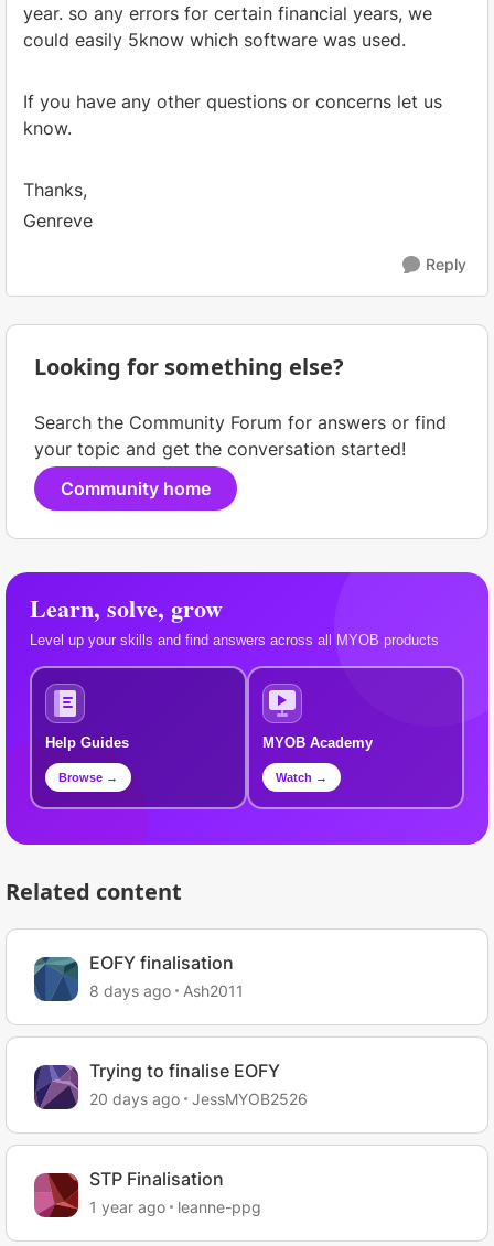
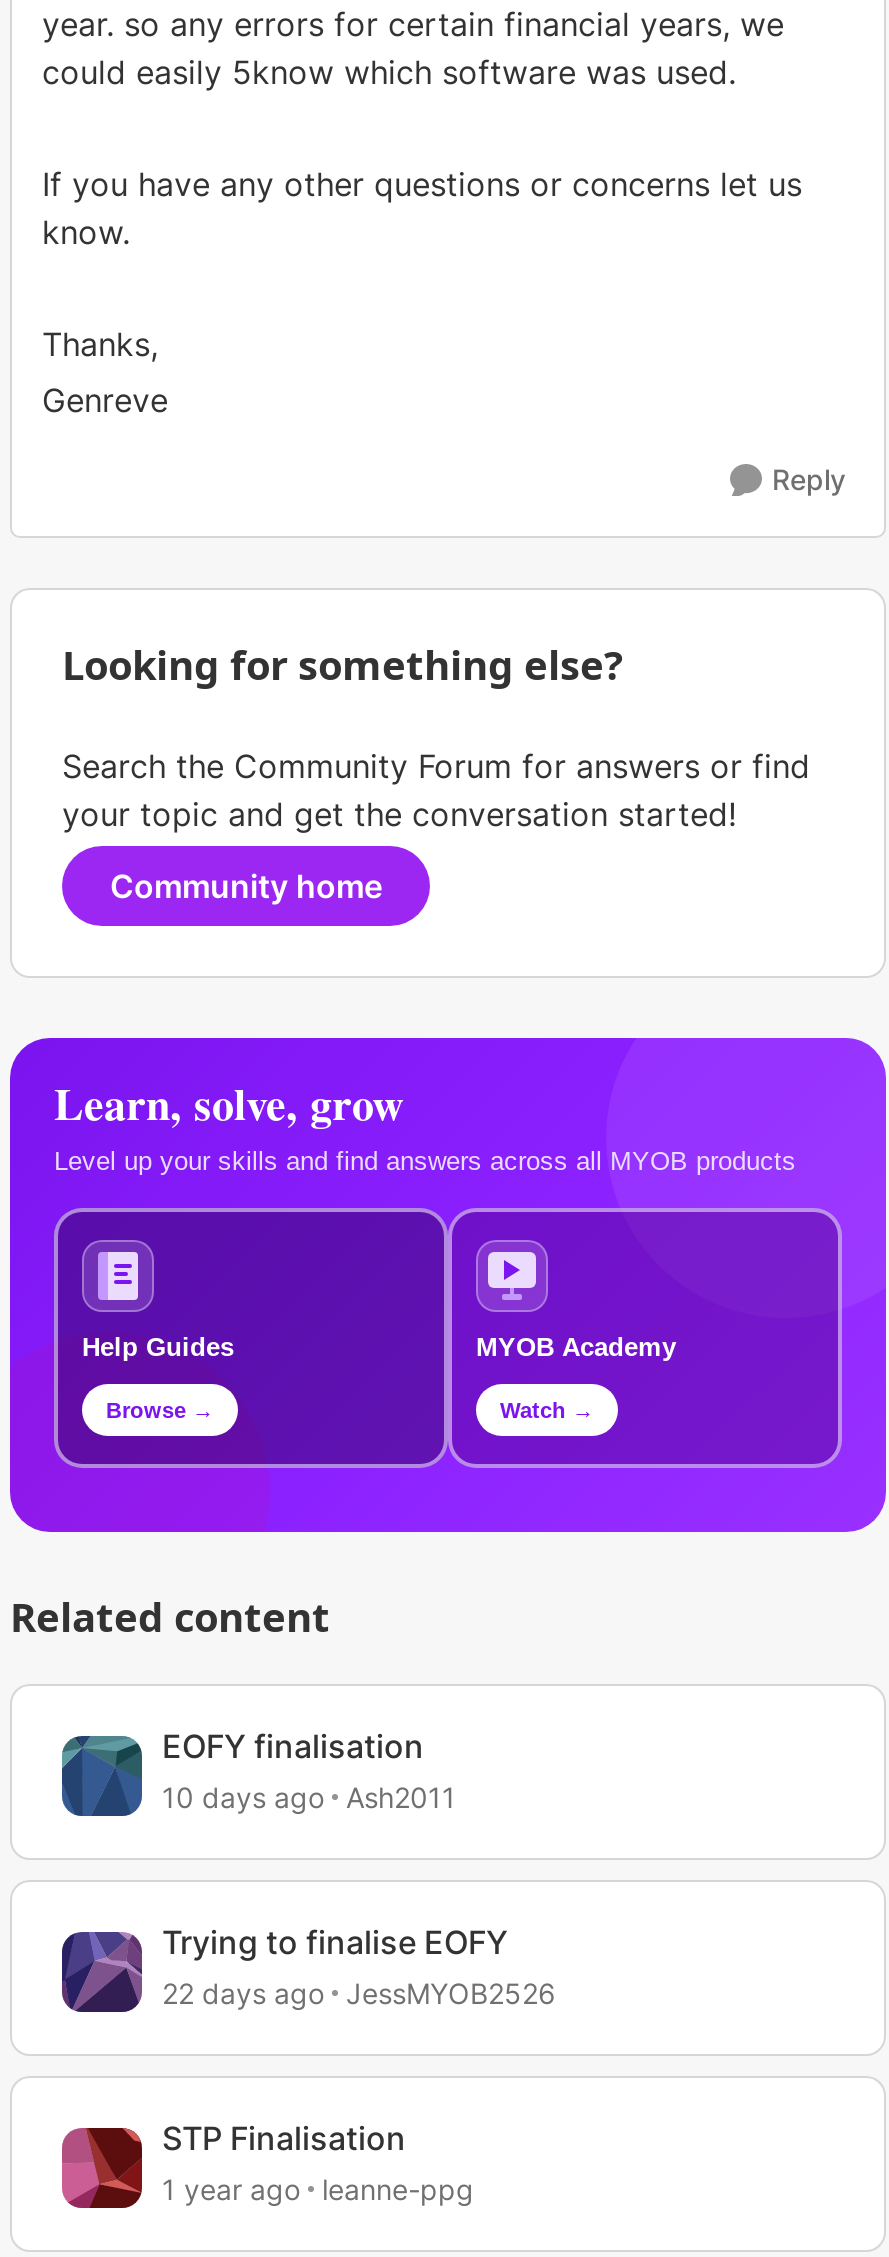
[89,981,244,1000] 8 days ago Ash2011 -> [162,1780,456,1814] 10 days ago Ash2011
[89,1090,308,1108] 20 days ago JessMYOB2526 -> [162,1976,556,2010] 22 days ago JessMYOB2526

